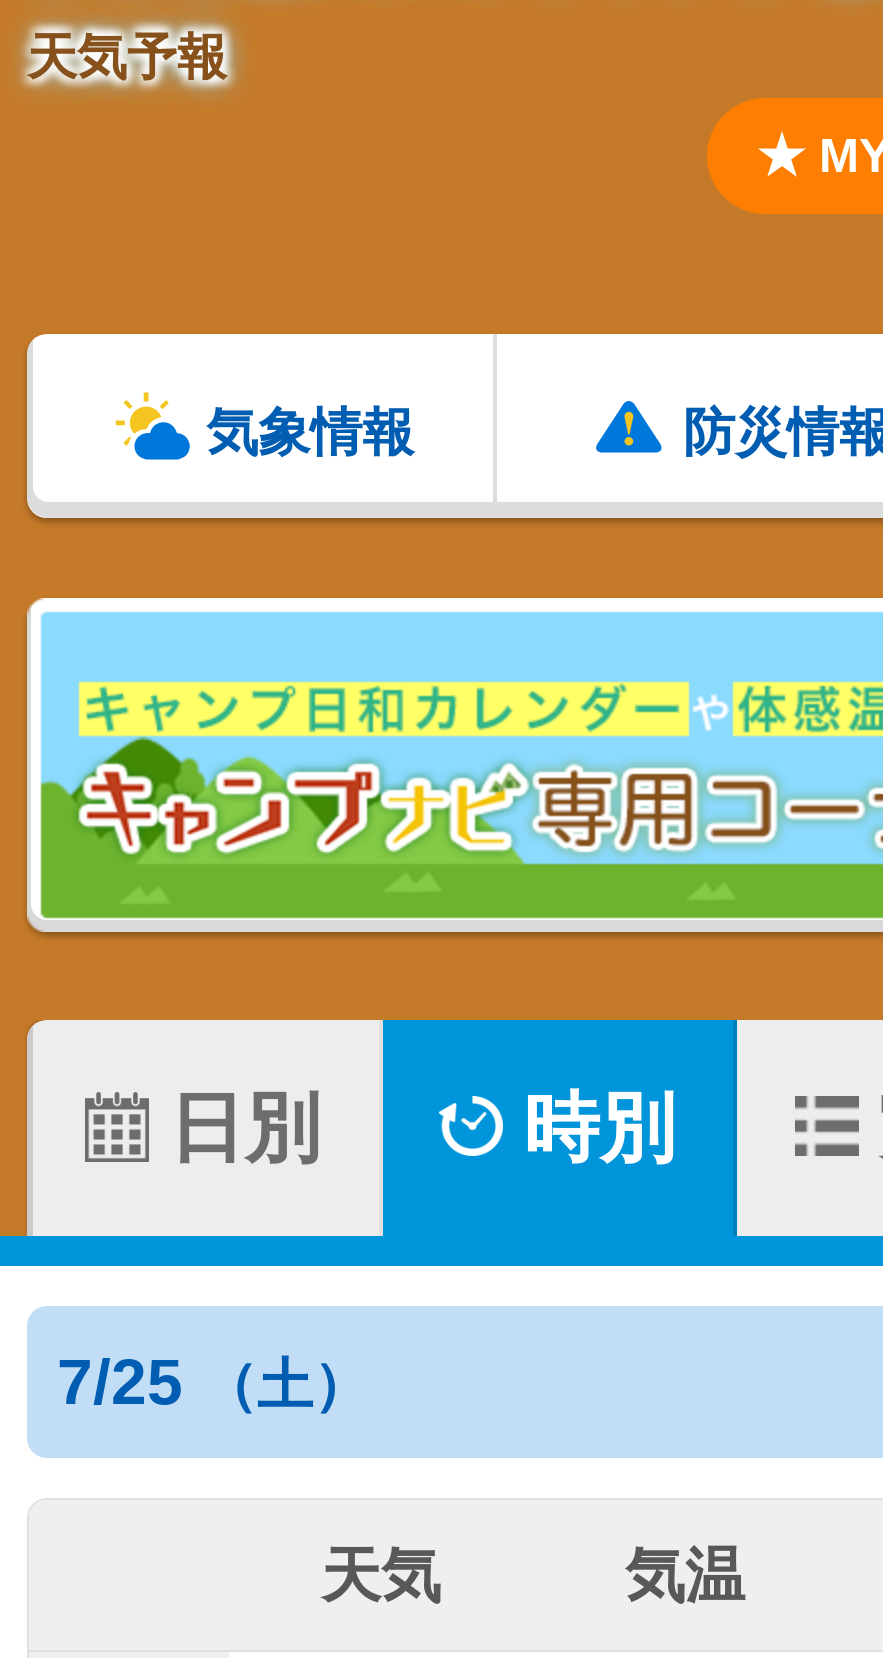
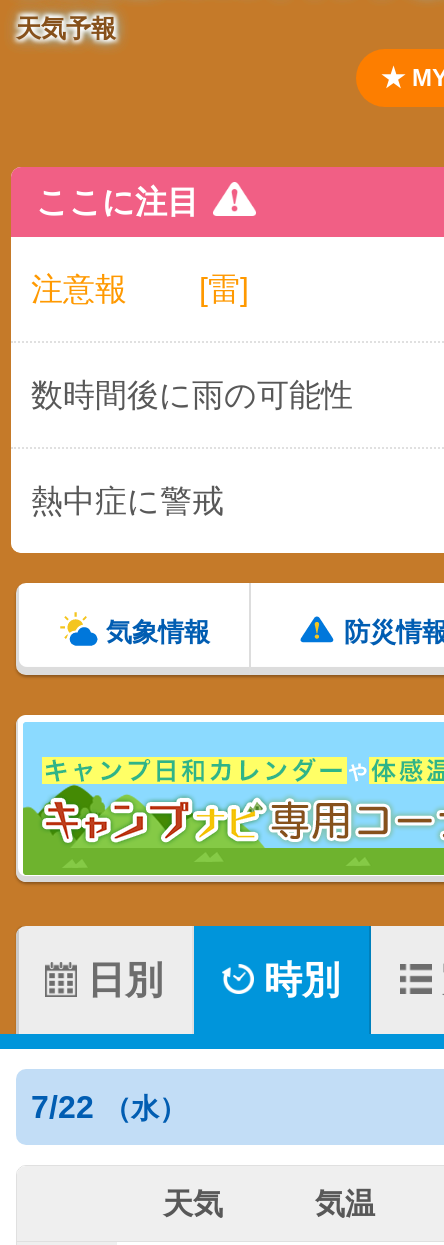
none -> [10,167,441,554] [image] | ここに注目 | 注意報 | [雷] | 数時間後に雨の可能性 | 熱中症に警戒
[57,1346,369,1418] 7/25（土） -> [31,1089,187,1125] 7/22（水）

